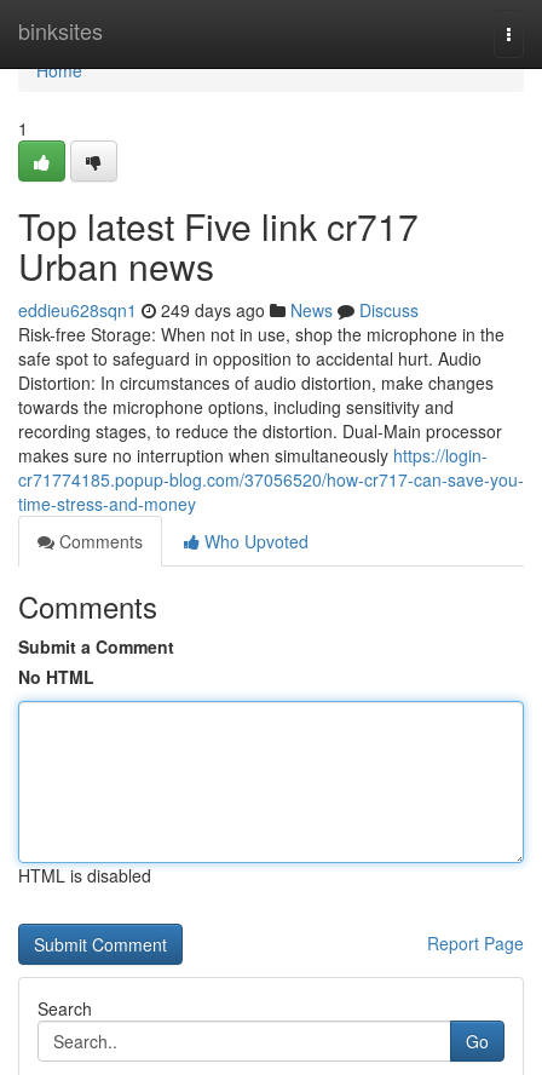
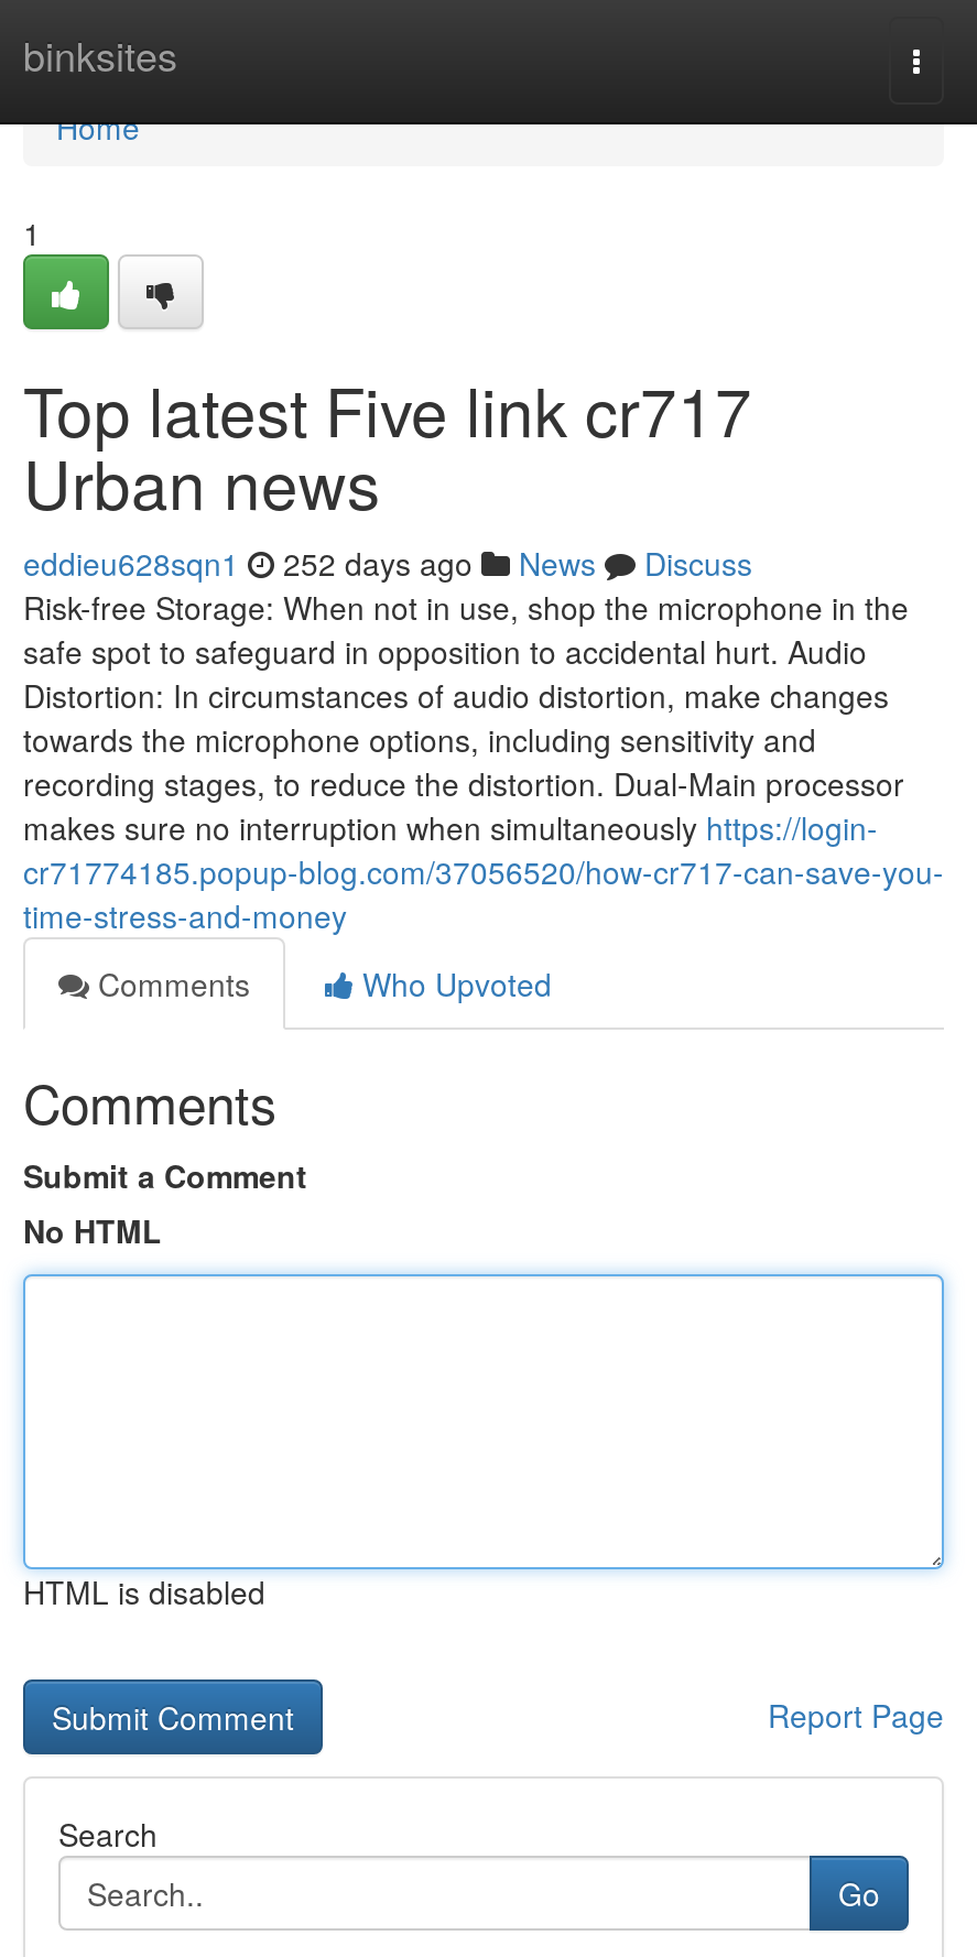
[18,298,419,322] eddieu628sqn1 249 days ago News Discuss -> [23,541,752,585] eddieu628sqn1 252 days ago News Discuss

